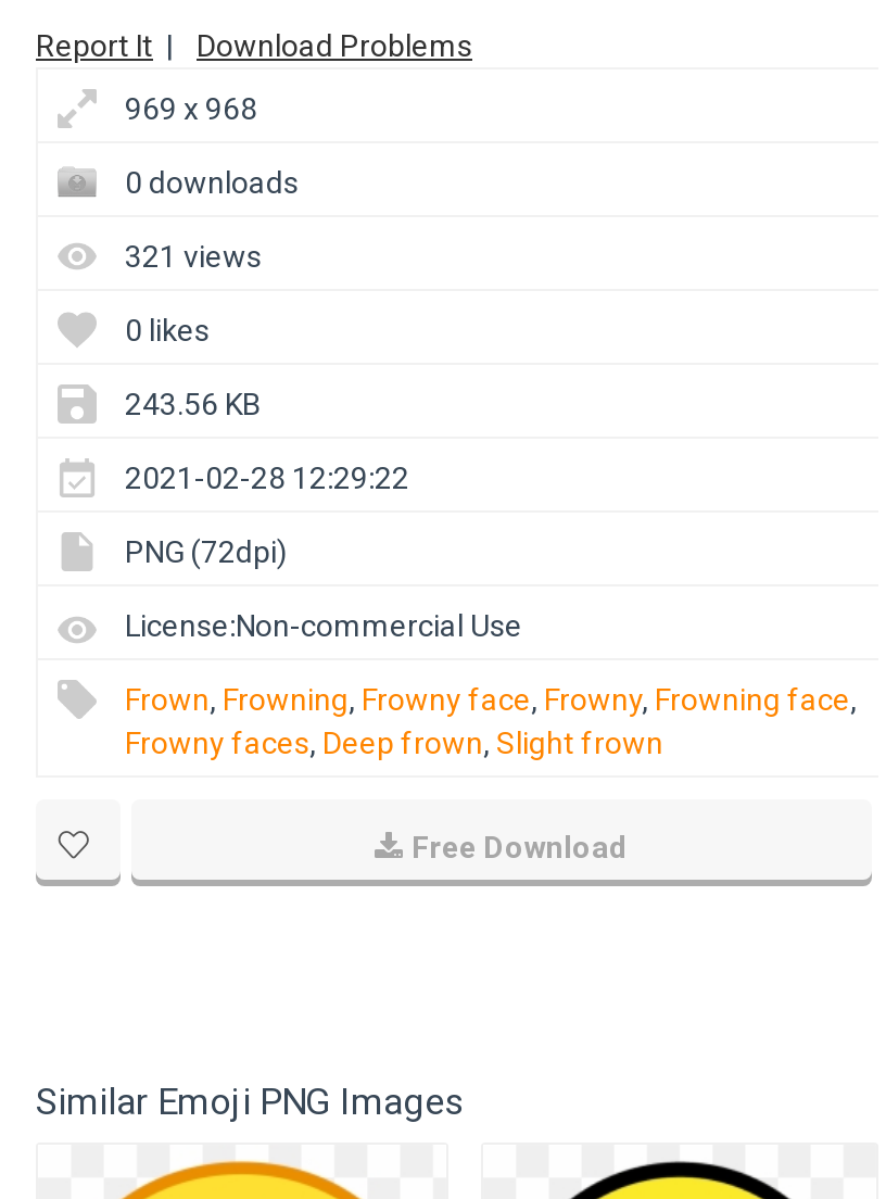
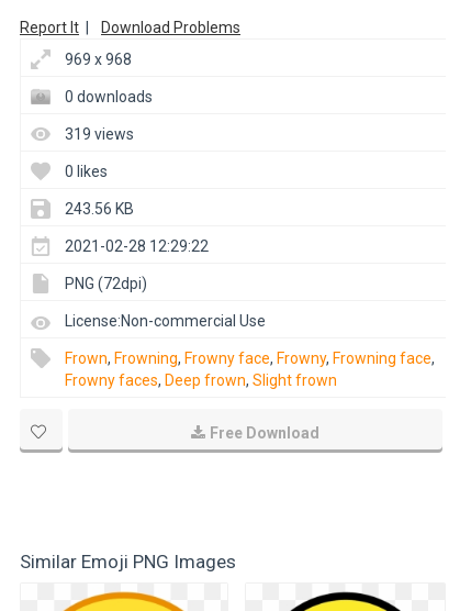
[125,238,262,273] 321 views -> [65,125,134,143] 319 views

